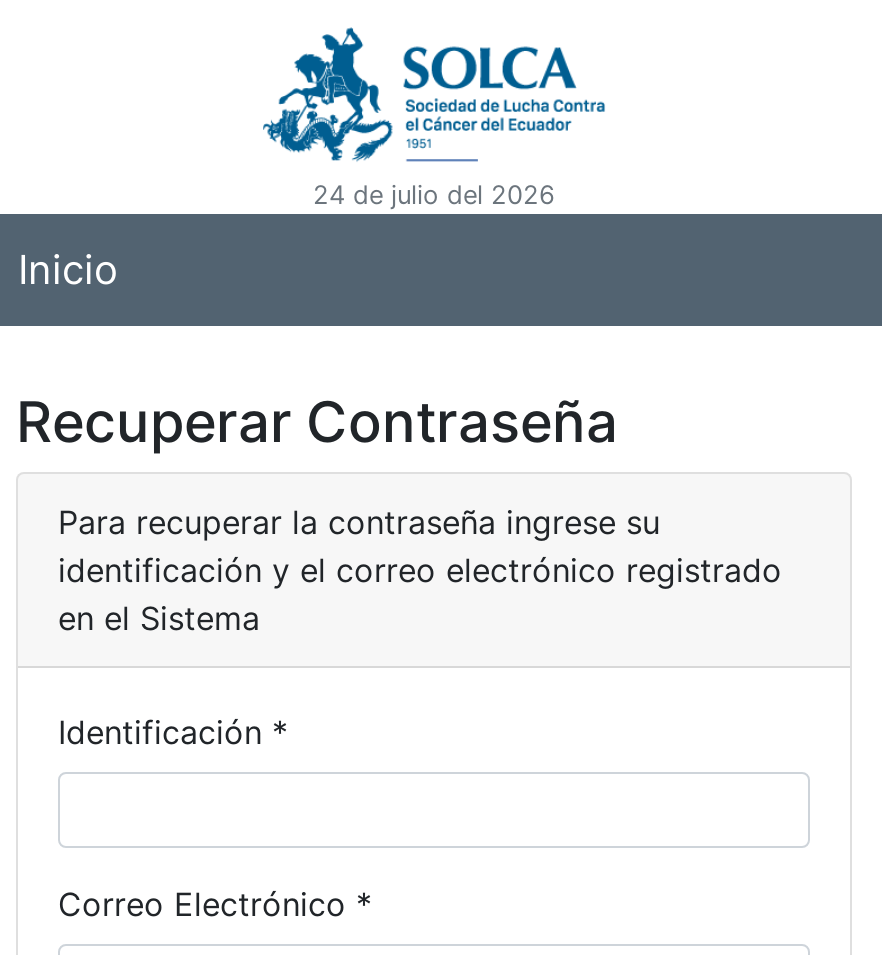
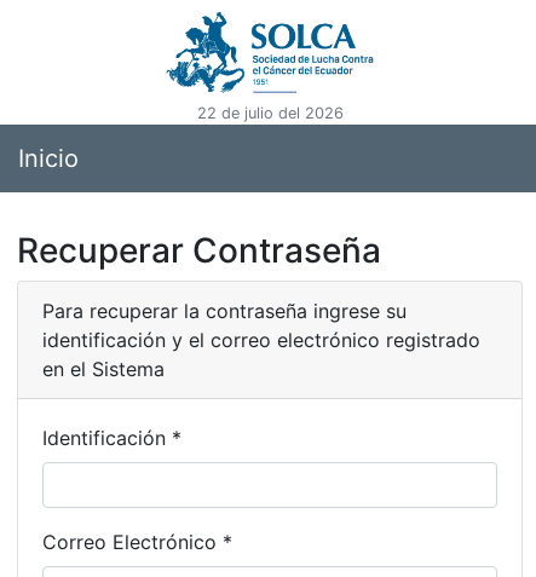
[313,180,555,210] 24 de julio del 2026 -> [197,104,343,122] 22 de julio del 2026

